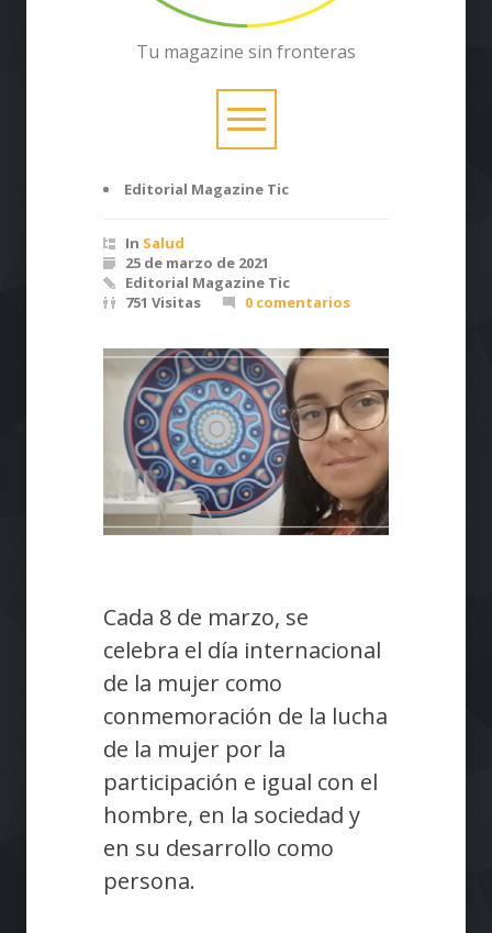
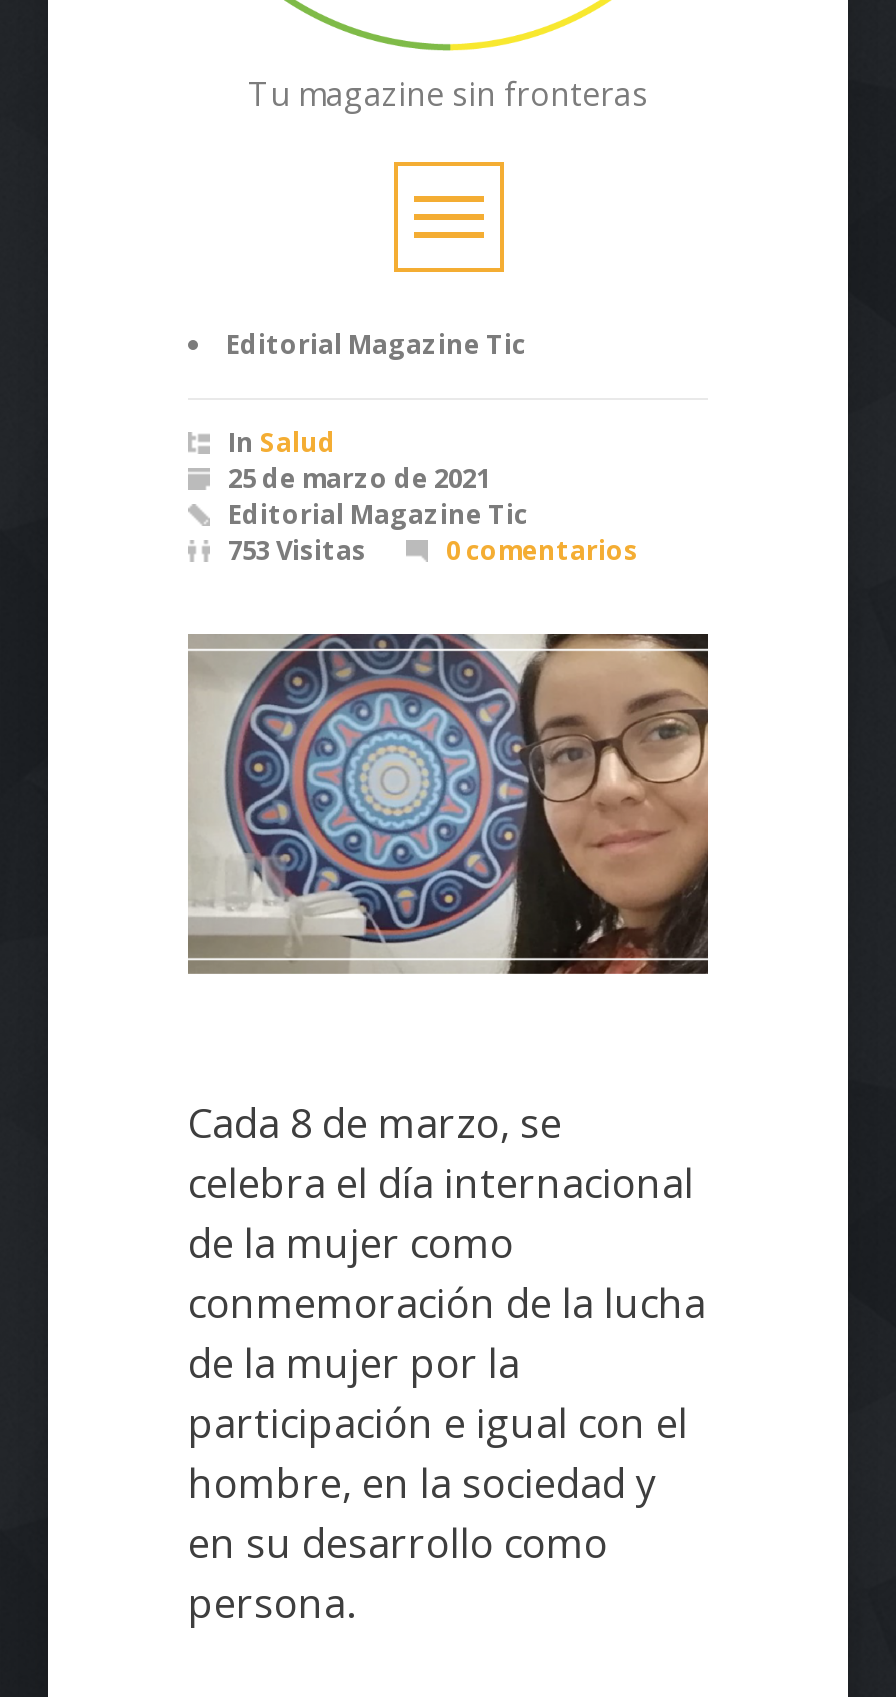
[125,292,201,312] 751 Visitas -> [228,532,366,568] 753 Visitas

